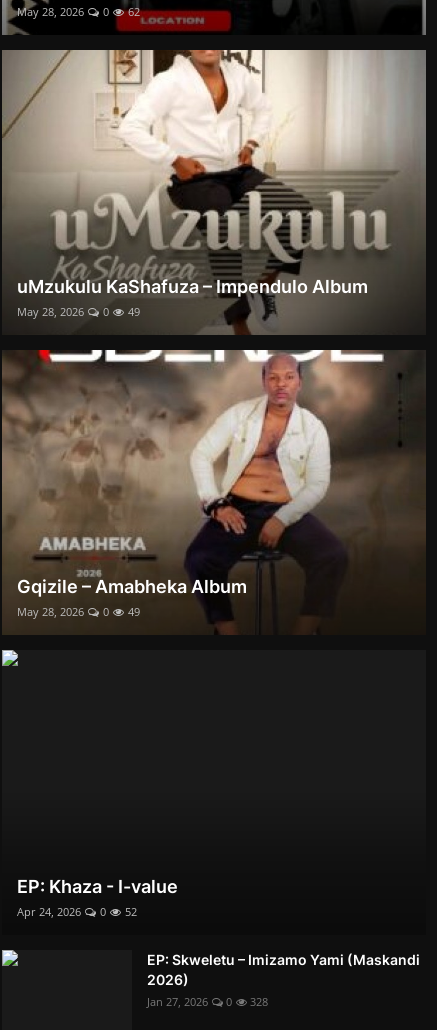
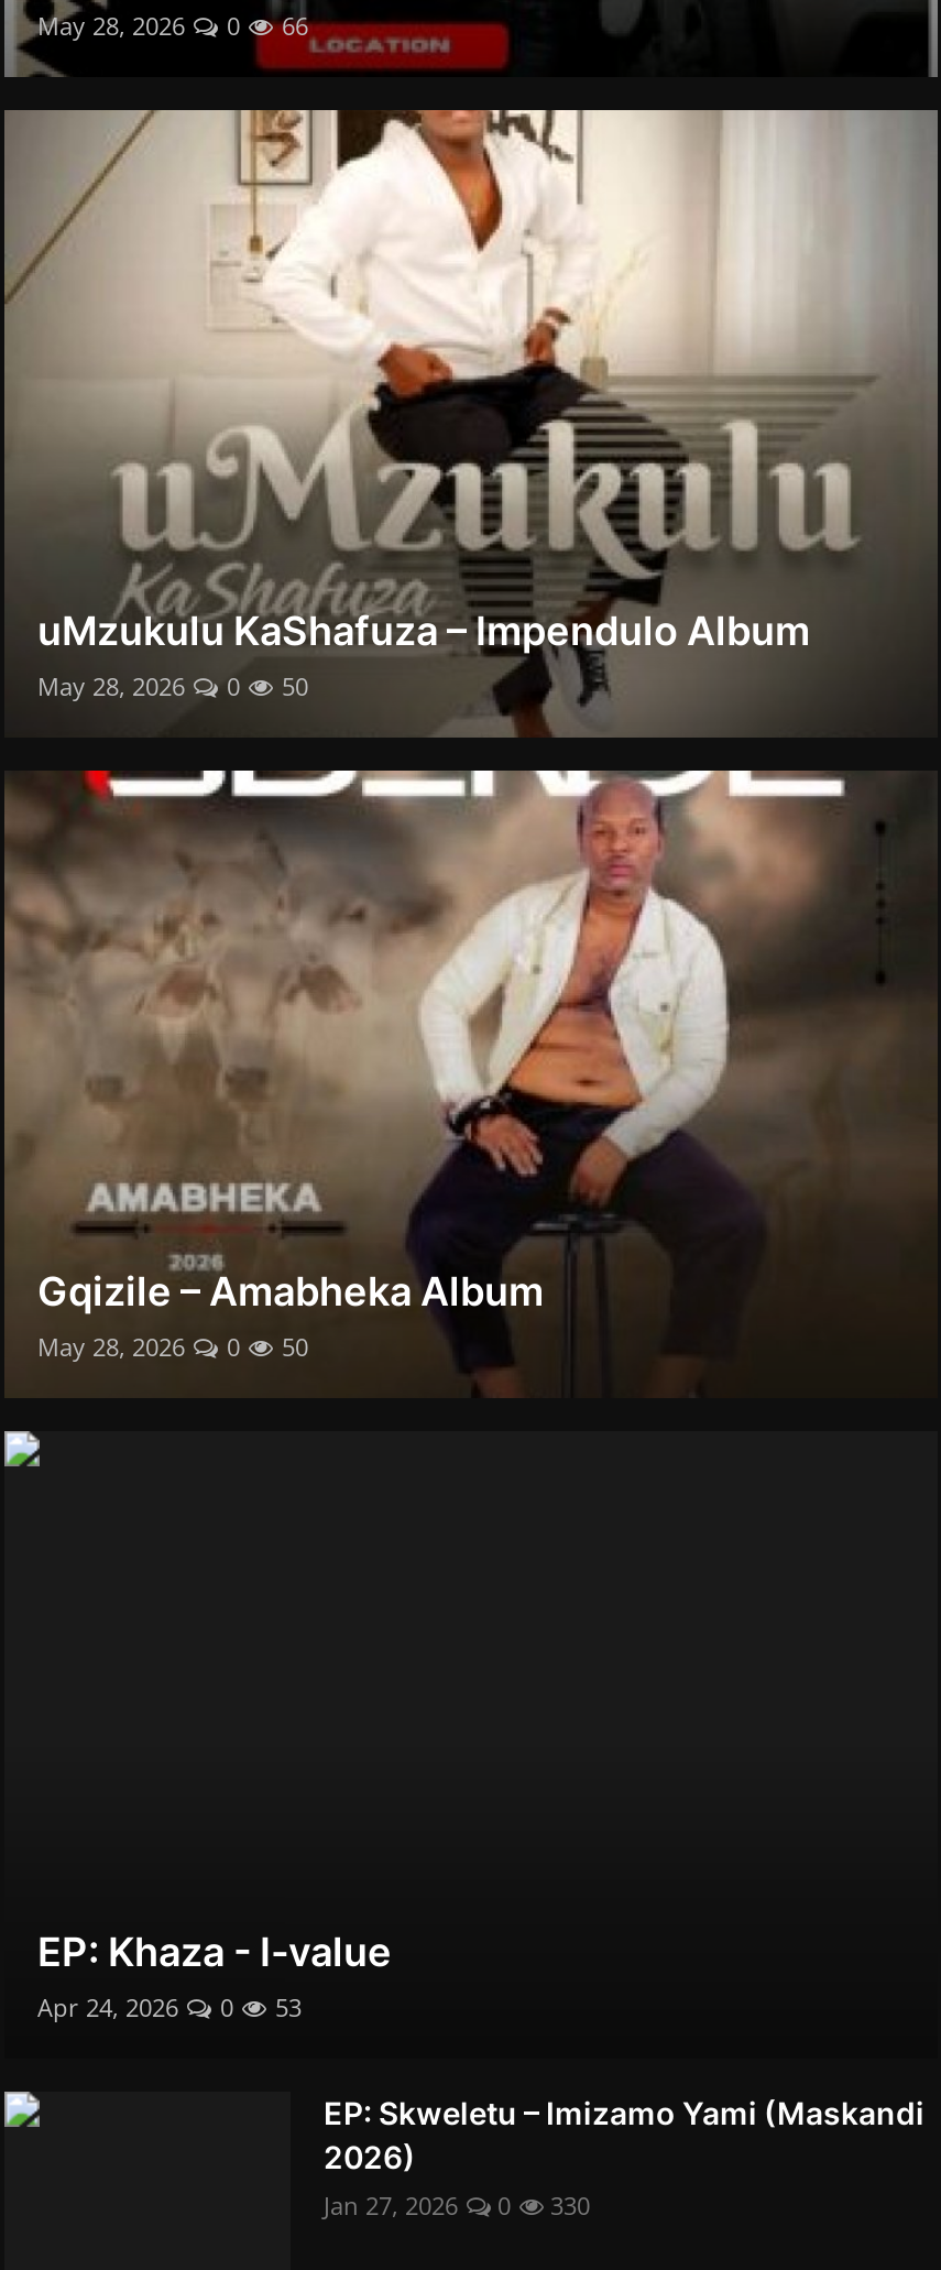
[17,3,140,18] May 28, 2026 0 62 -> [37,8,308,41] May 28, 2026 0 66
[17,303,140,318] May 28, 2026 0 49 -> [37,668,308,701] May 28, 2026 0 50
[17,603,140,618] May 28, 2026 0 49 -> [37,1329,308,1362] May 28, 2026 0 50
[17,903,137,918] Apr 24, 2026 0 52 -> [37,1989,302,2022] Apr 24, 2026 0 53
[147,993,268,1008] Jan 27, 2026 0 328 -> [324,2187,590,2220] Jan 27, 2026 0 330

